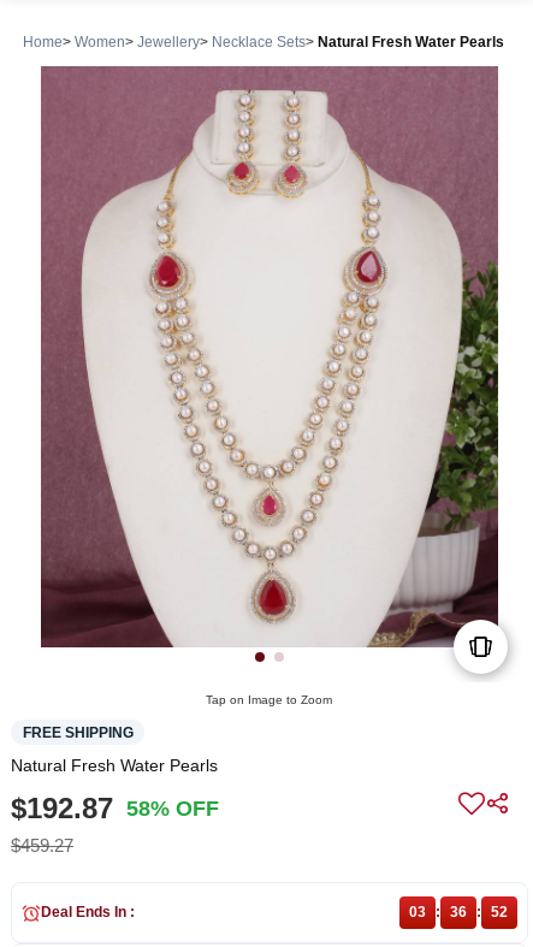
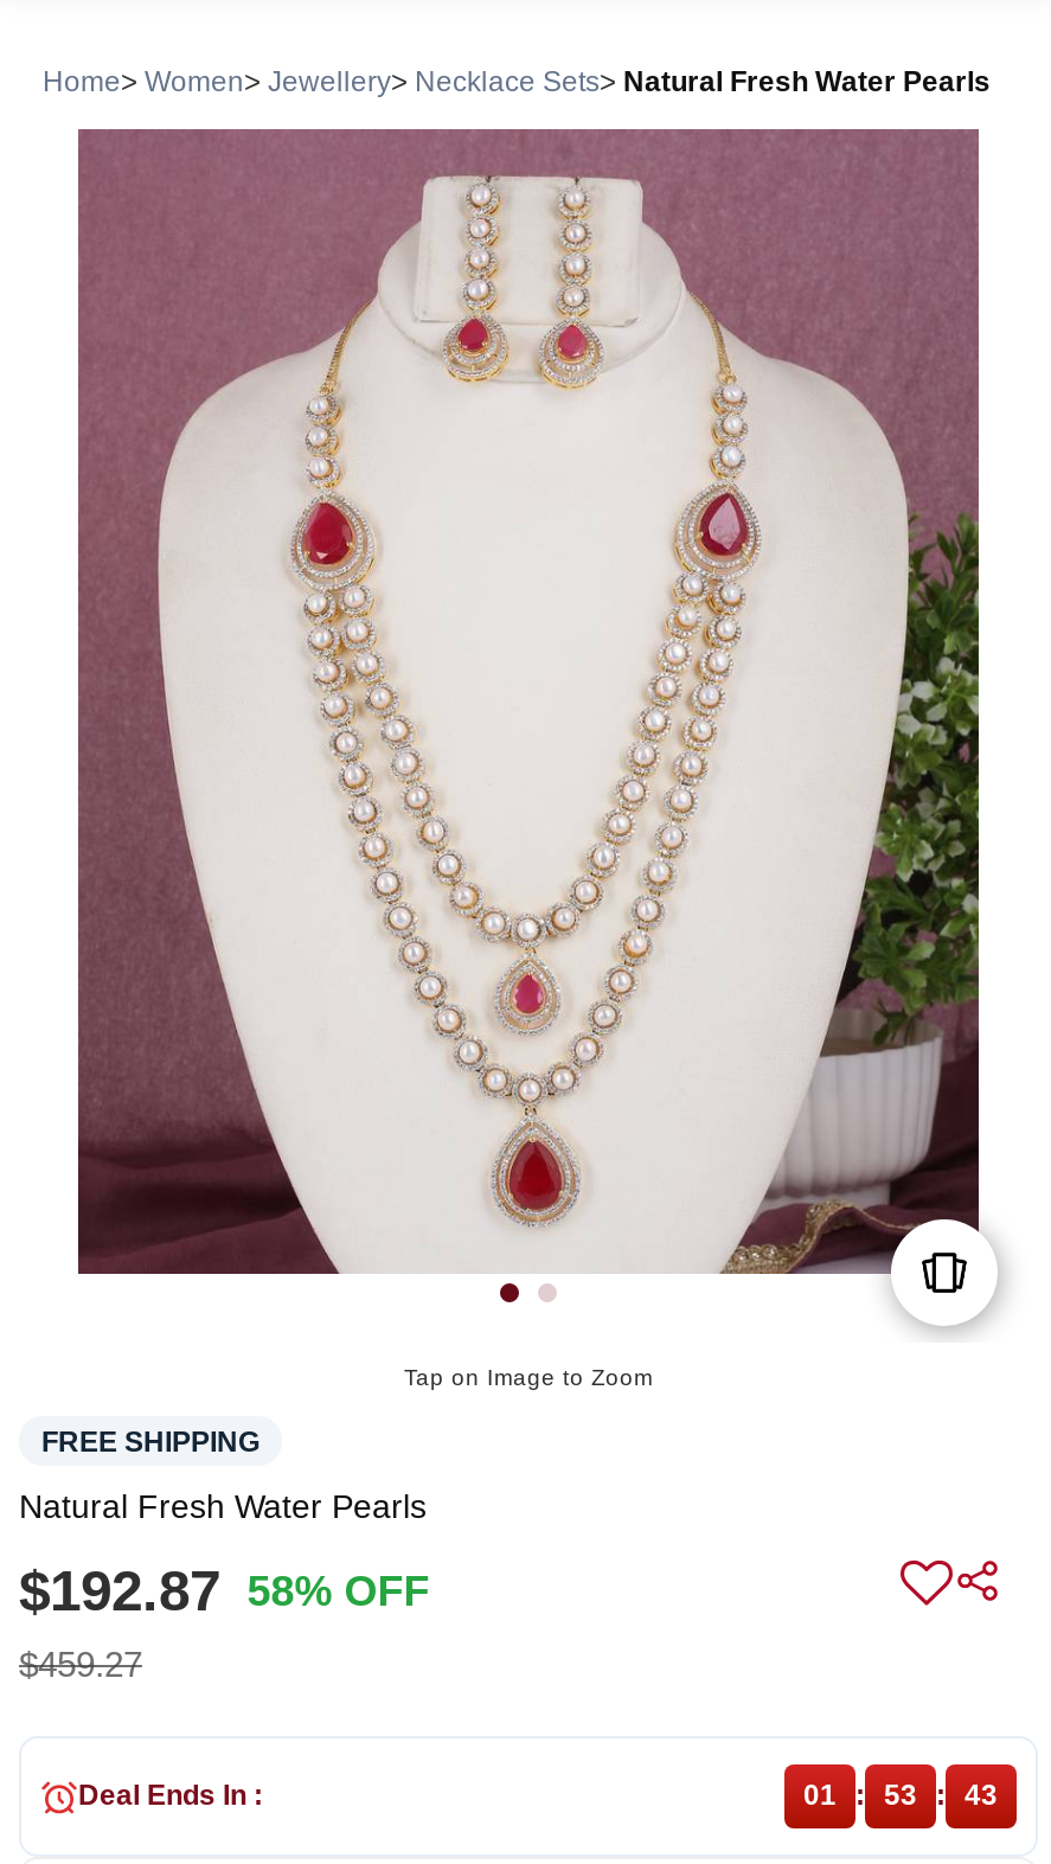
[409,904,508,921] 03 : 36 : 52 -> [803,1780,998,1813] 01 : 53 : 43

